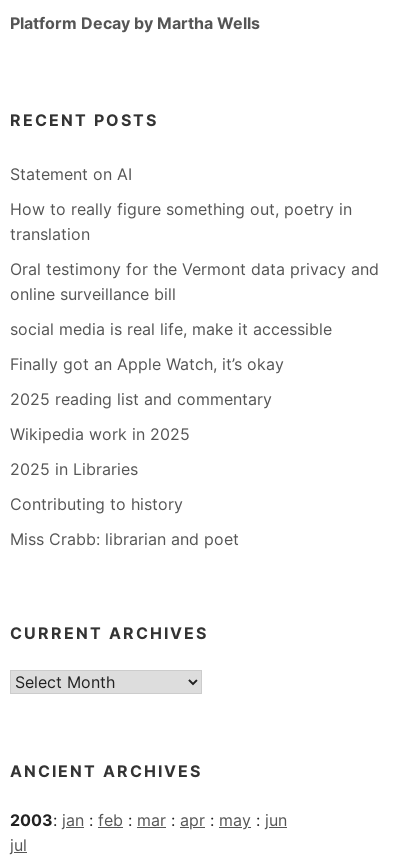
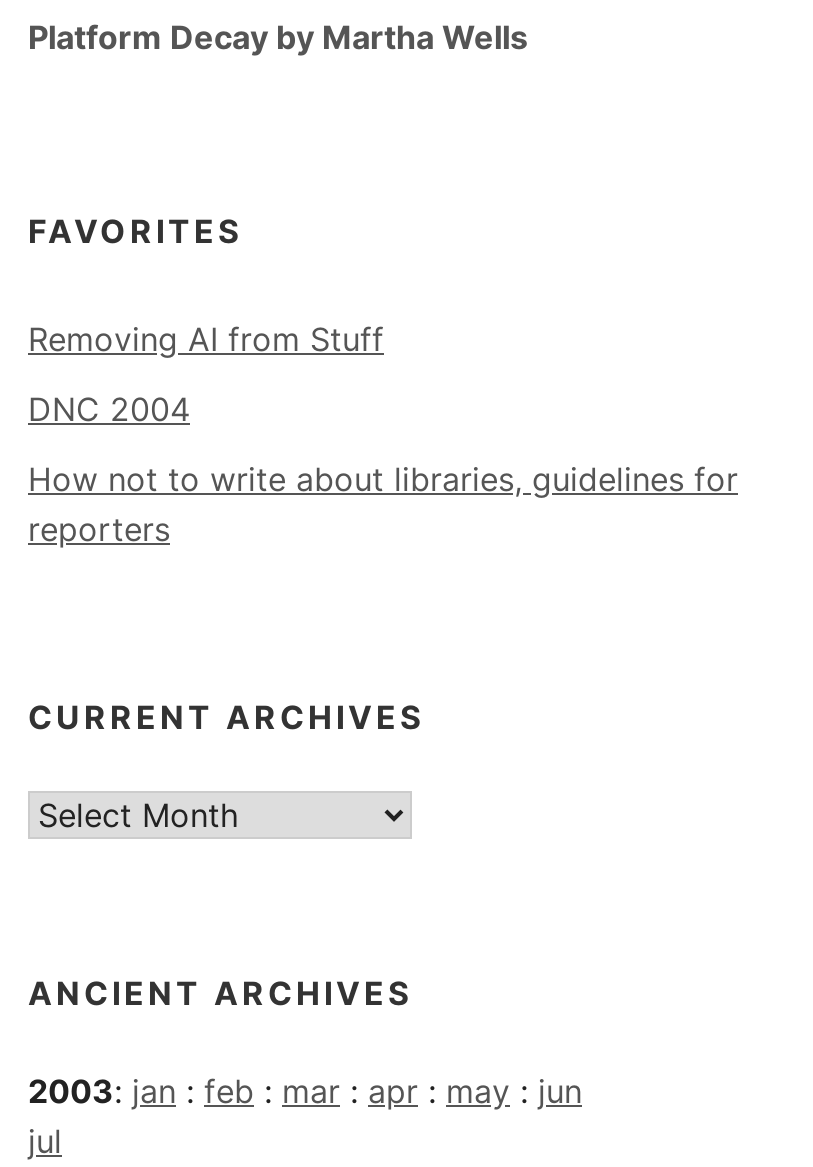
[10,110,379,549] RECENT POSTS | Statement on AI | How to really figure something out, poetry in | translation | Oral testimony for the Vermont data privacy and | online surveillance bill | social media is real life, make it accessible | Finally got an Apple Watch, it’s okay | 2025 reading list and commentary | Wikipedia work in 2025 | 2025 in Libraries | Contributing to history | Miss Crabb: librarian and poet -> [28,212,738,550] FAVORITES | Removing AI from Stuff | DNC 2004 | How not to write about libraries, guidelines for | reporters

